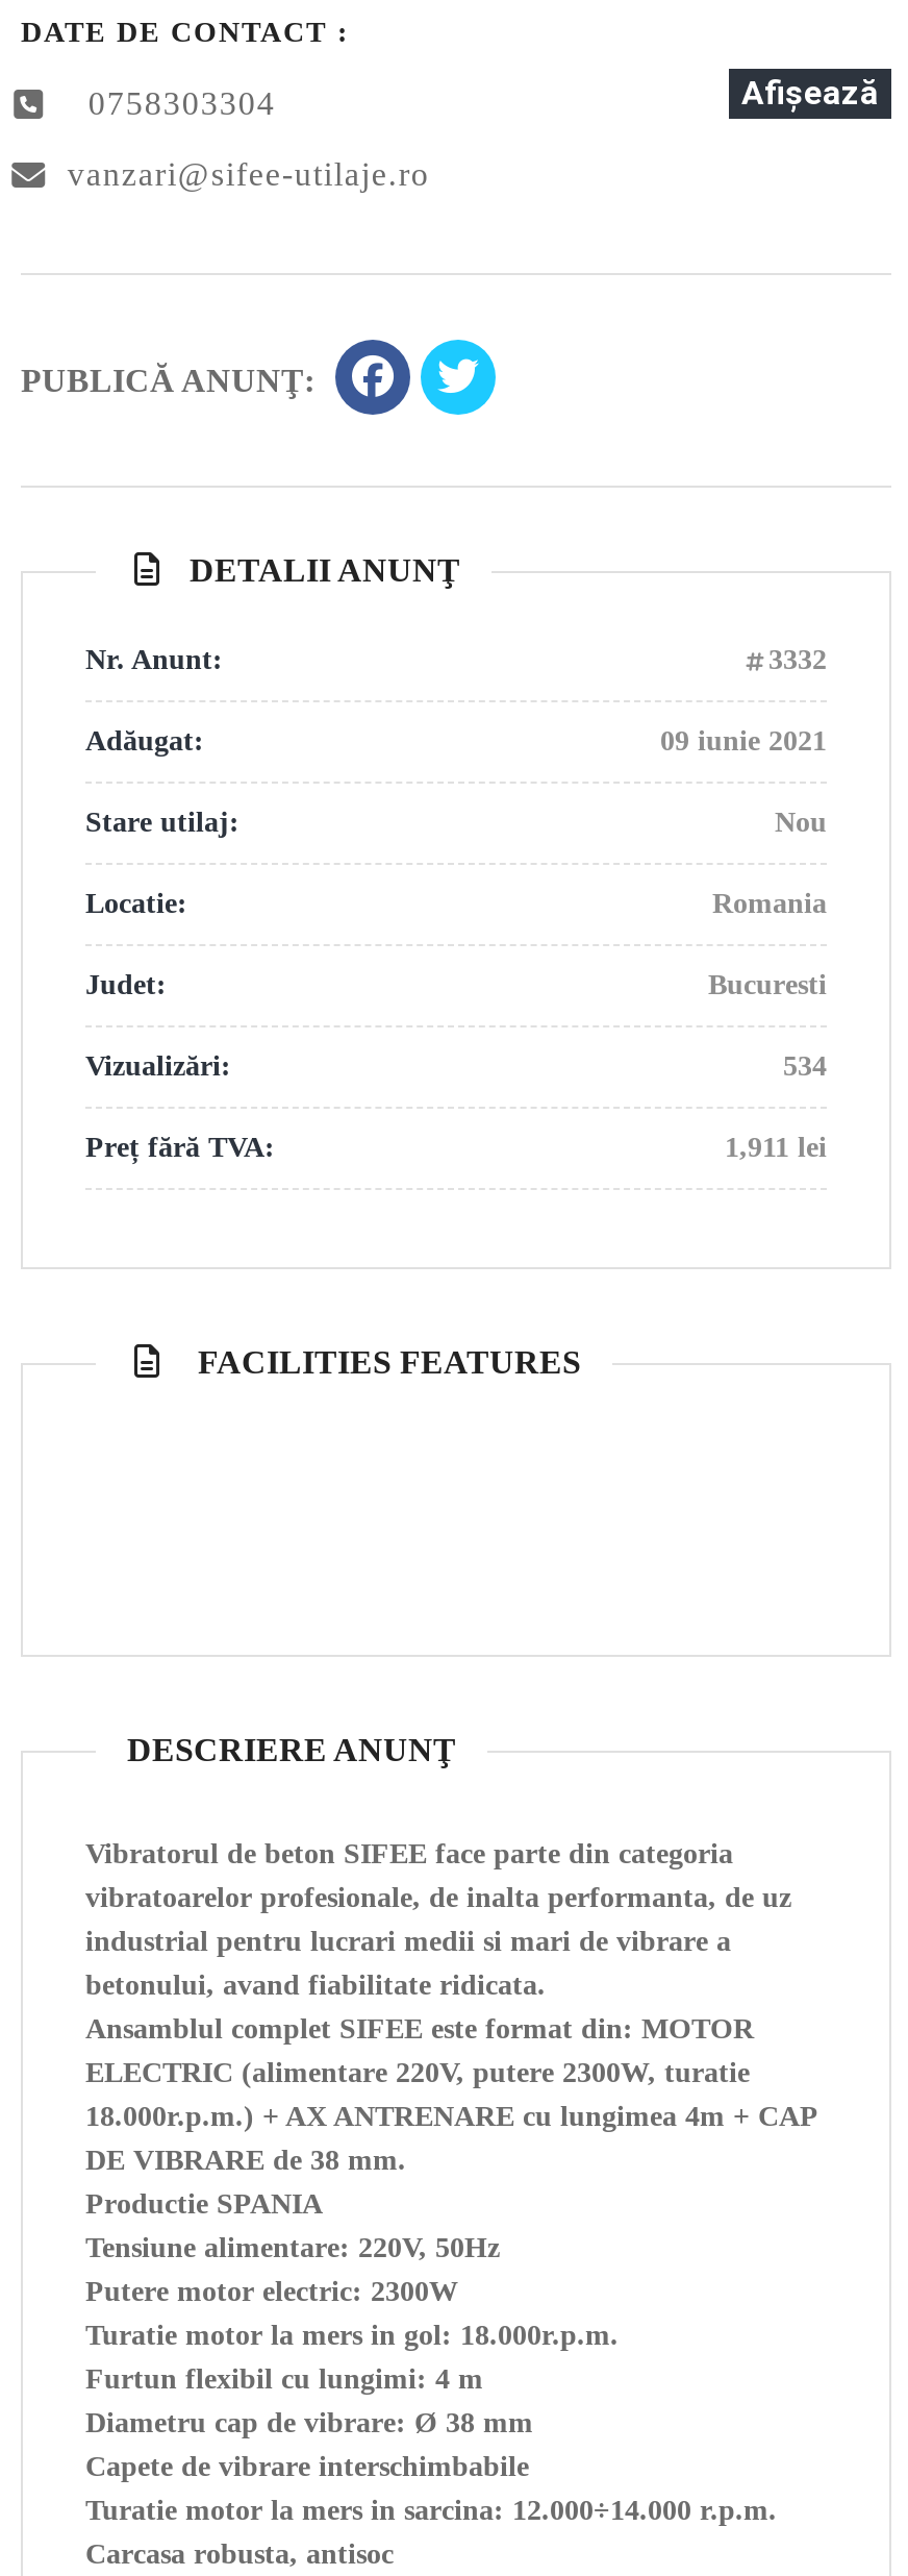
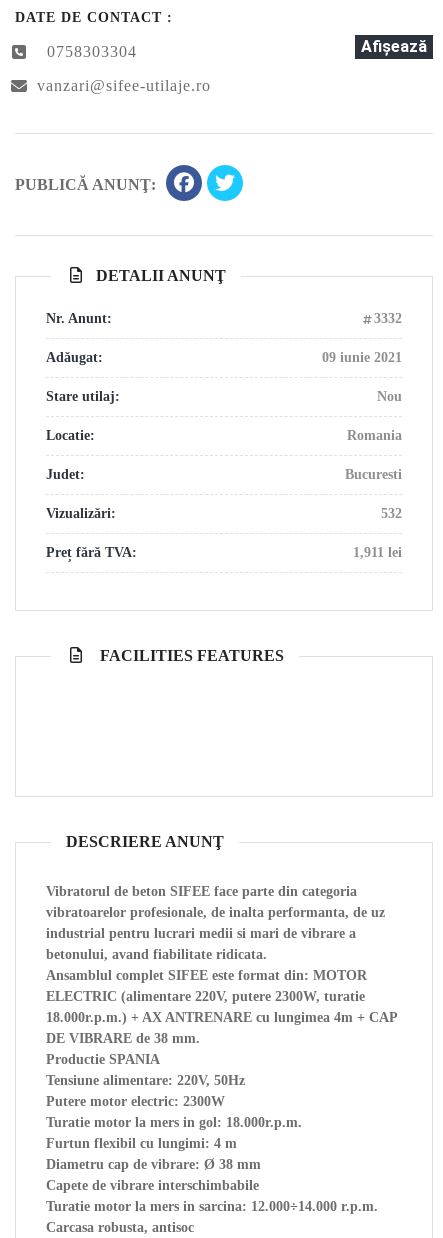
[783,1051,827,1083] 534 -> [381,506,402,521] 532

